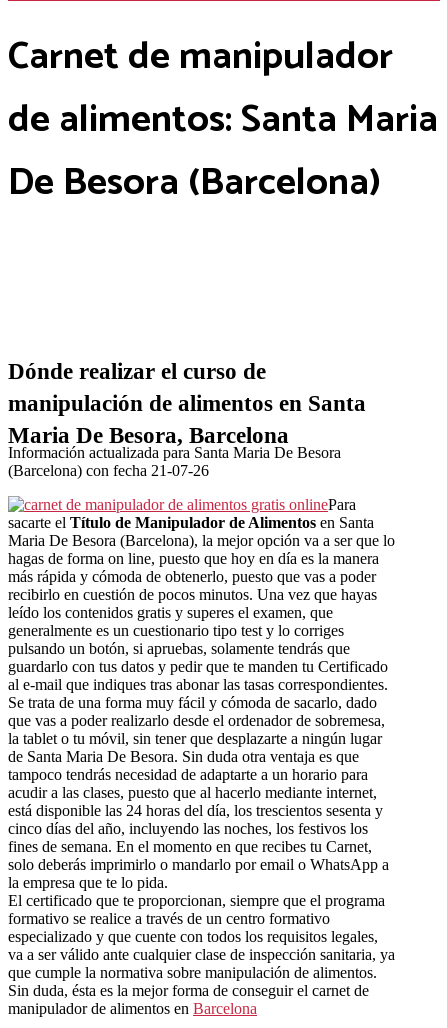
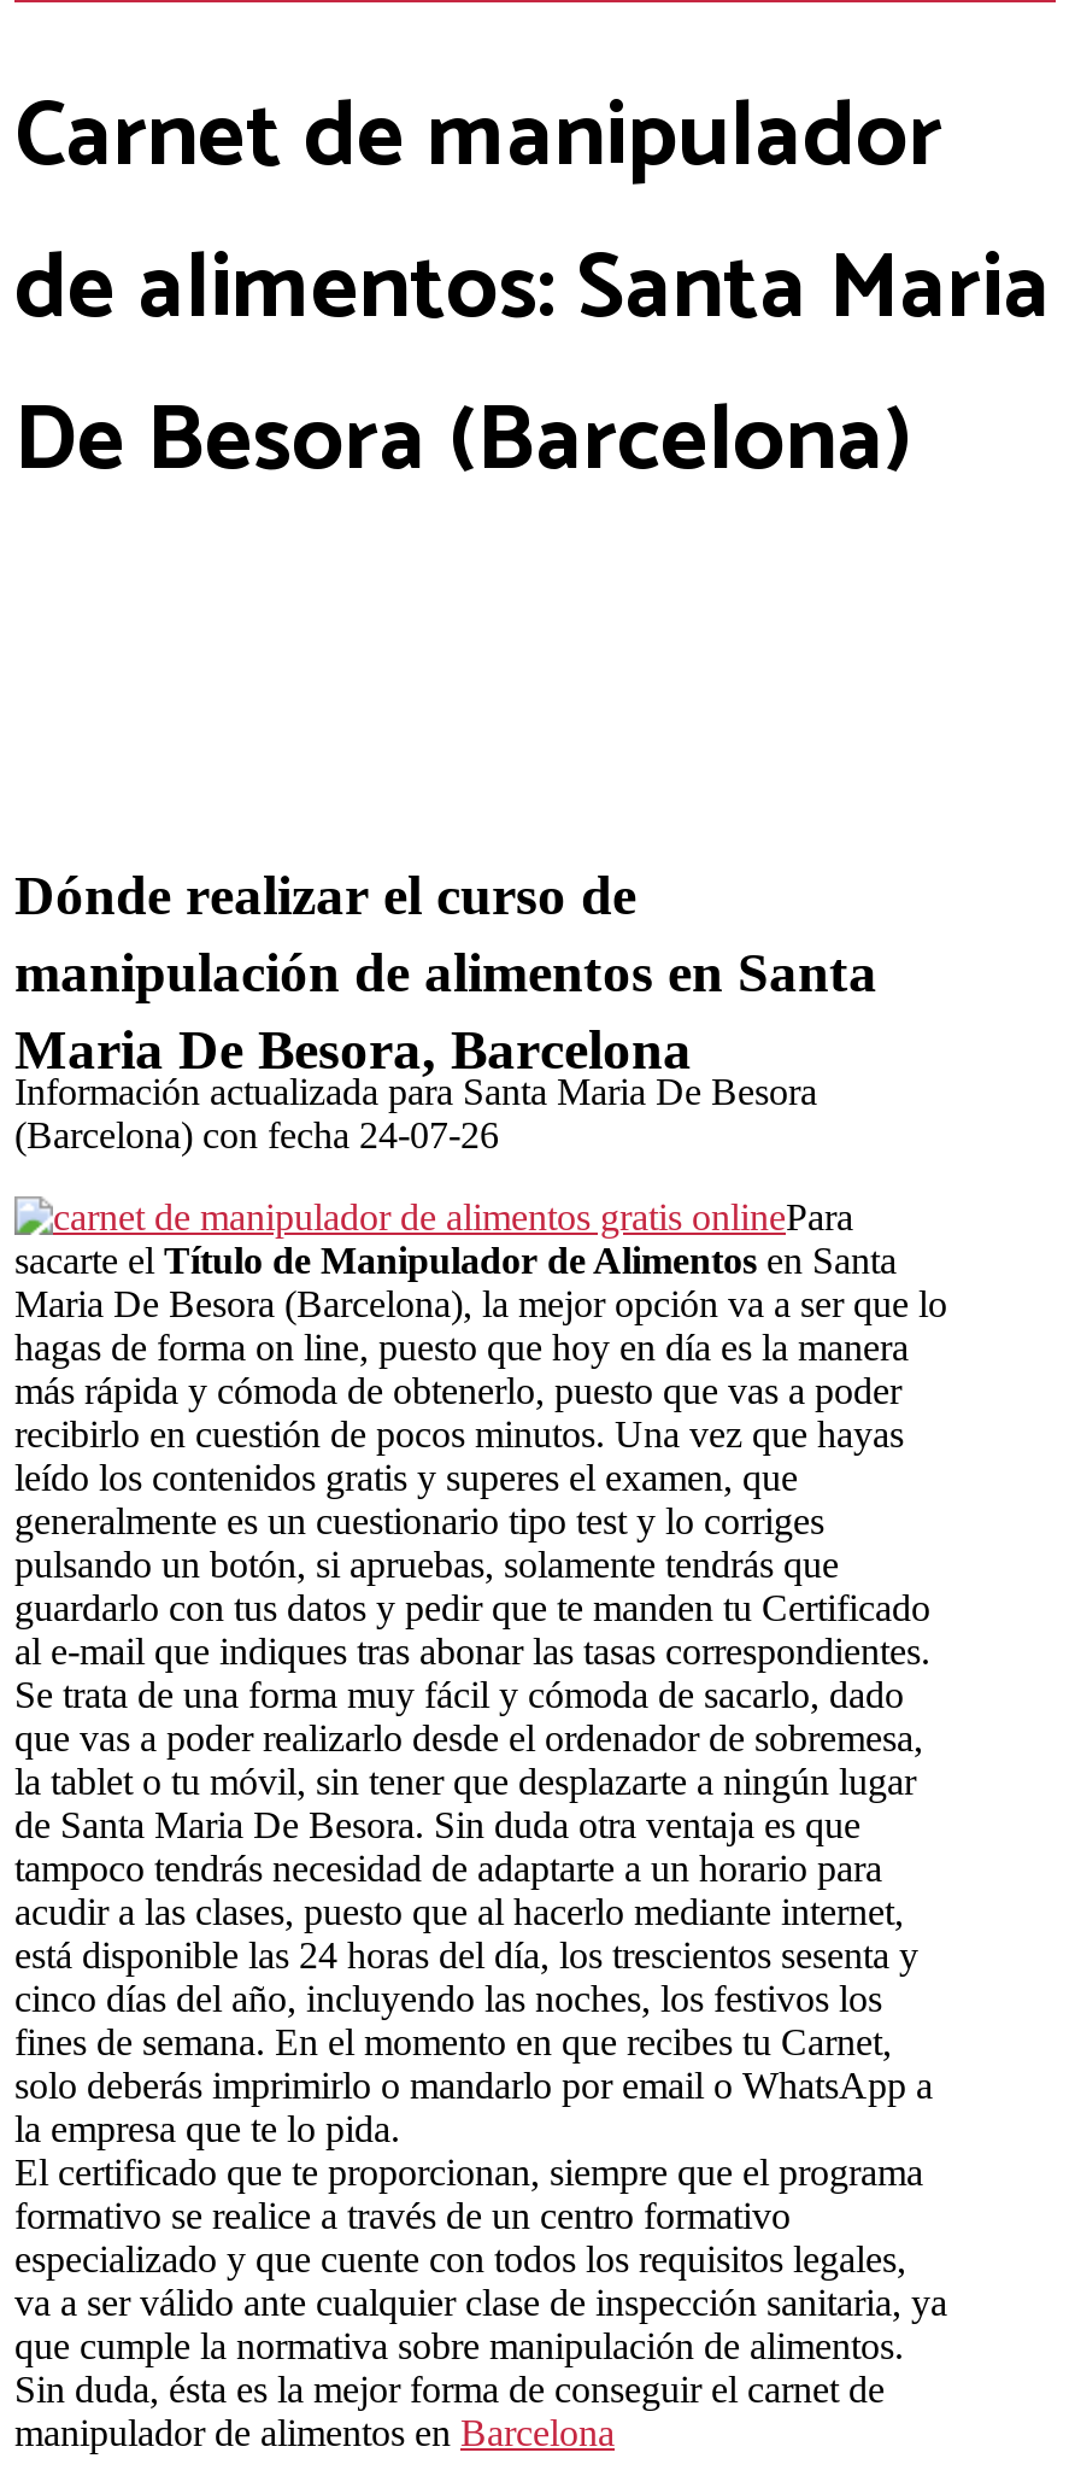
[8,462,209,479] (Barcelona) con fecha 21-07-26 -> [14,1113,499,1154] (Barcelona) con fecha 24-07-26

